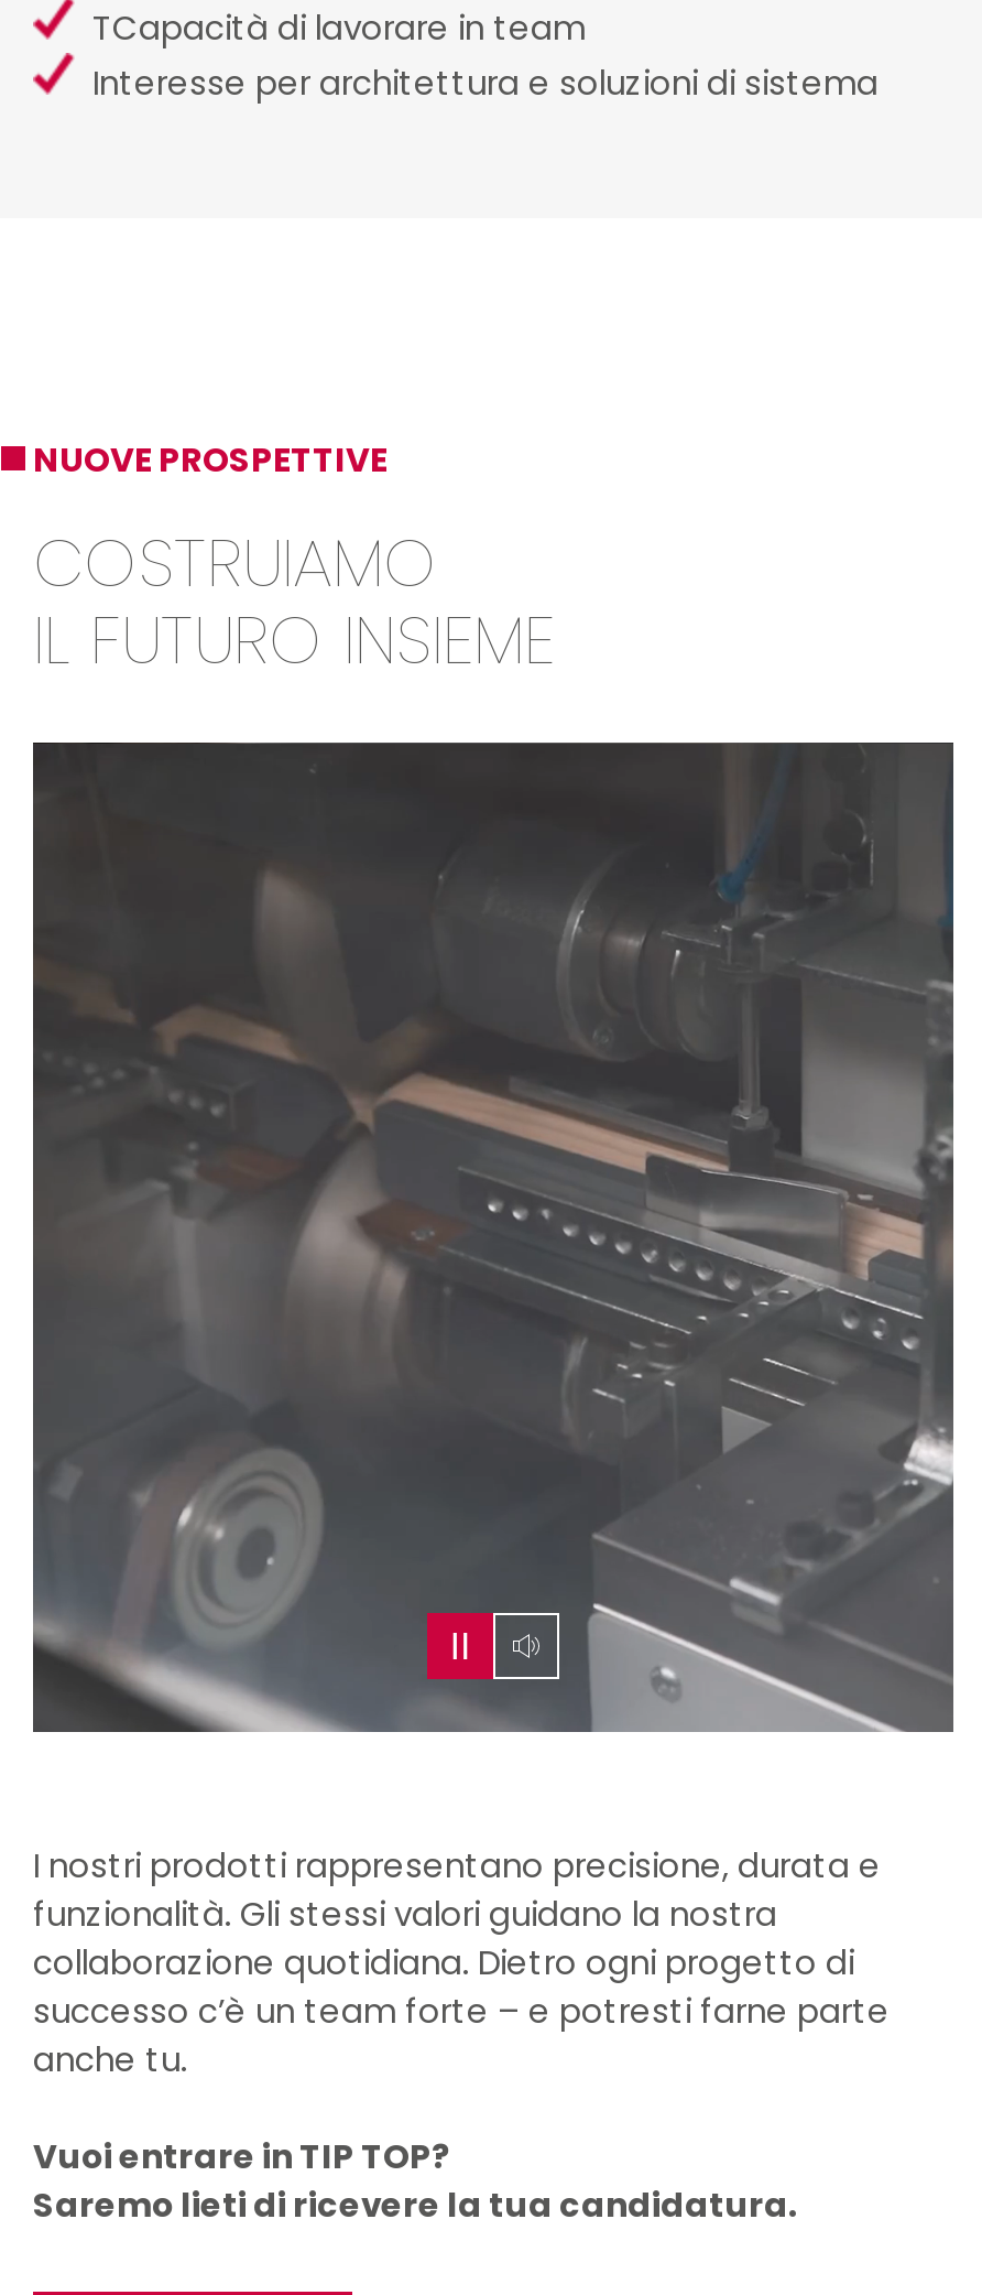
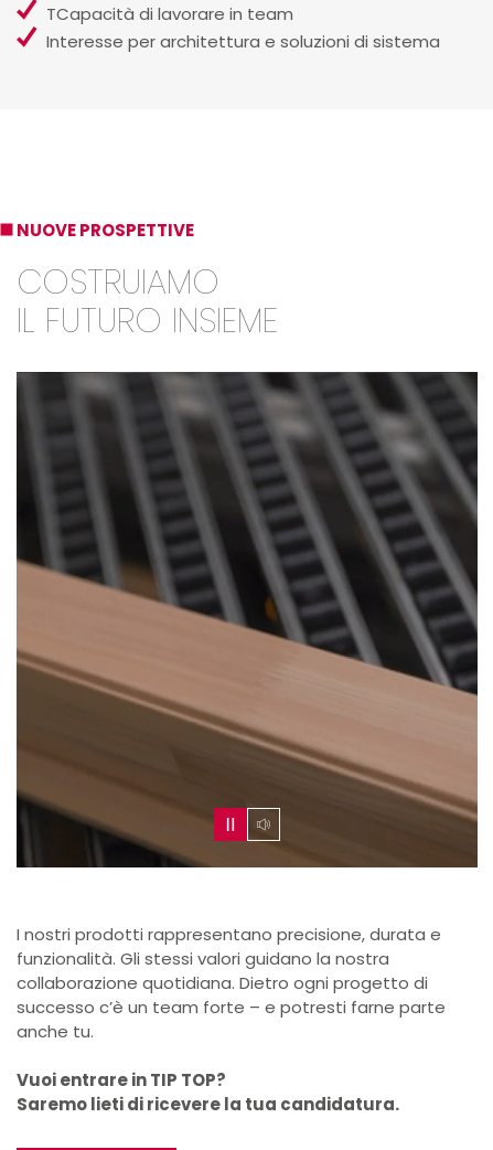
[31,745,956,1734] [image] -> [15,373,478,869] [image]

